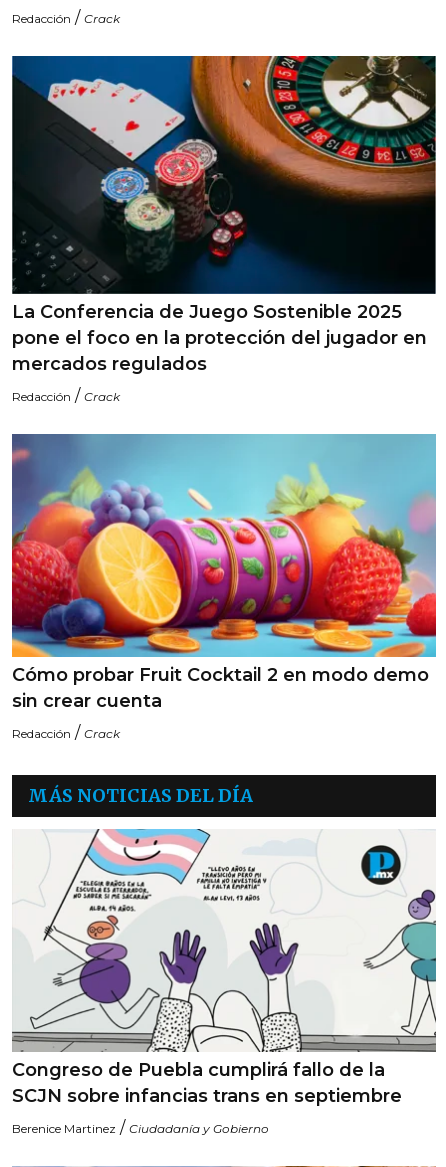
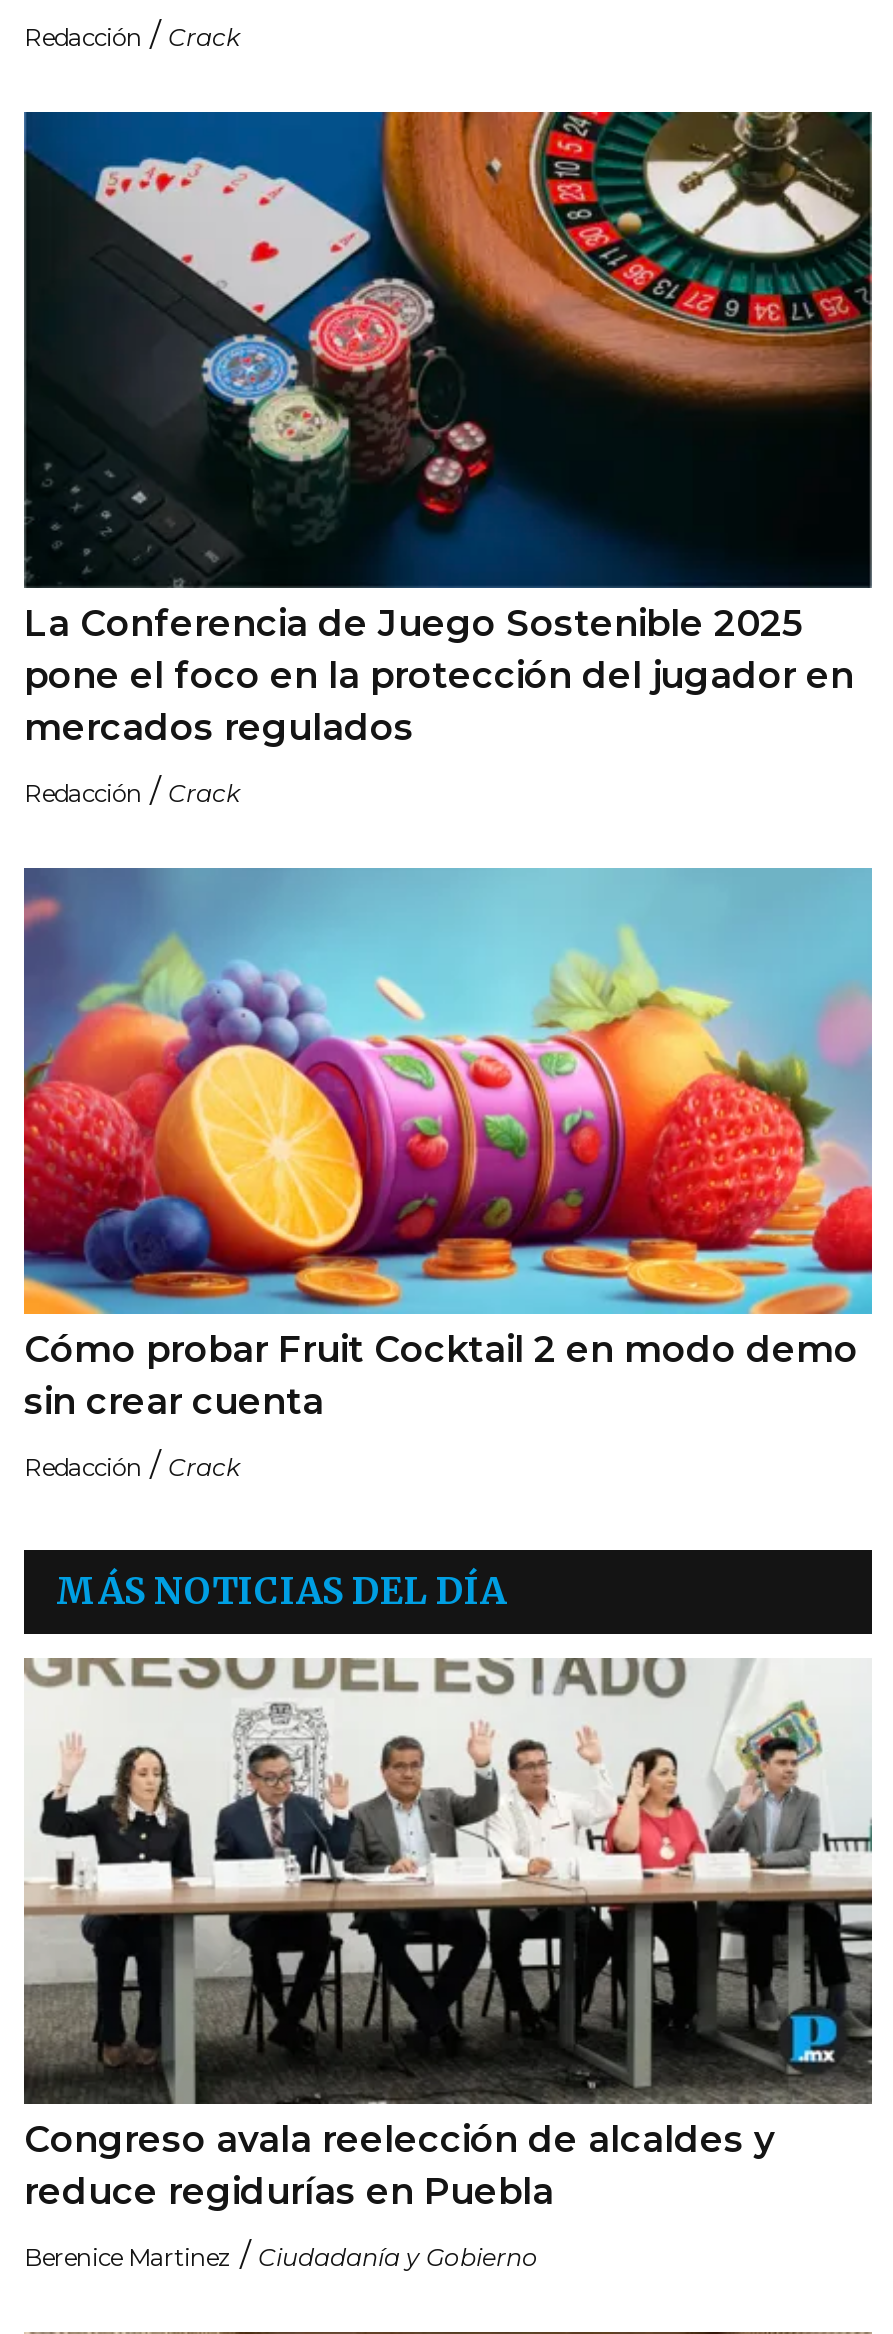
[12,828,437,1107] [image] | Congreso de Puebla cumplirá fallo de la | SCJN sobre infancias trans en septiembre -> [22,1656,874,2214] [image] | Congreso avala reelección de alcaldes y | reduce regidurías en Puebla

